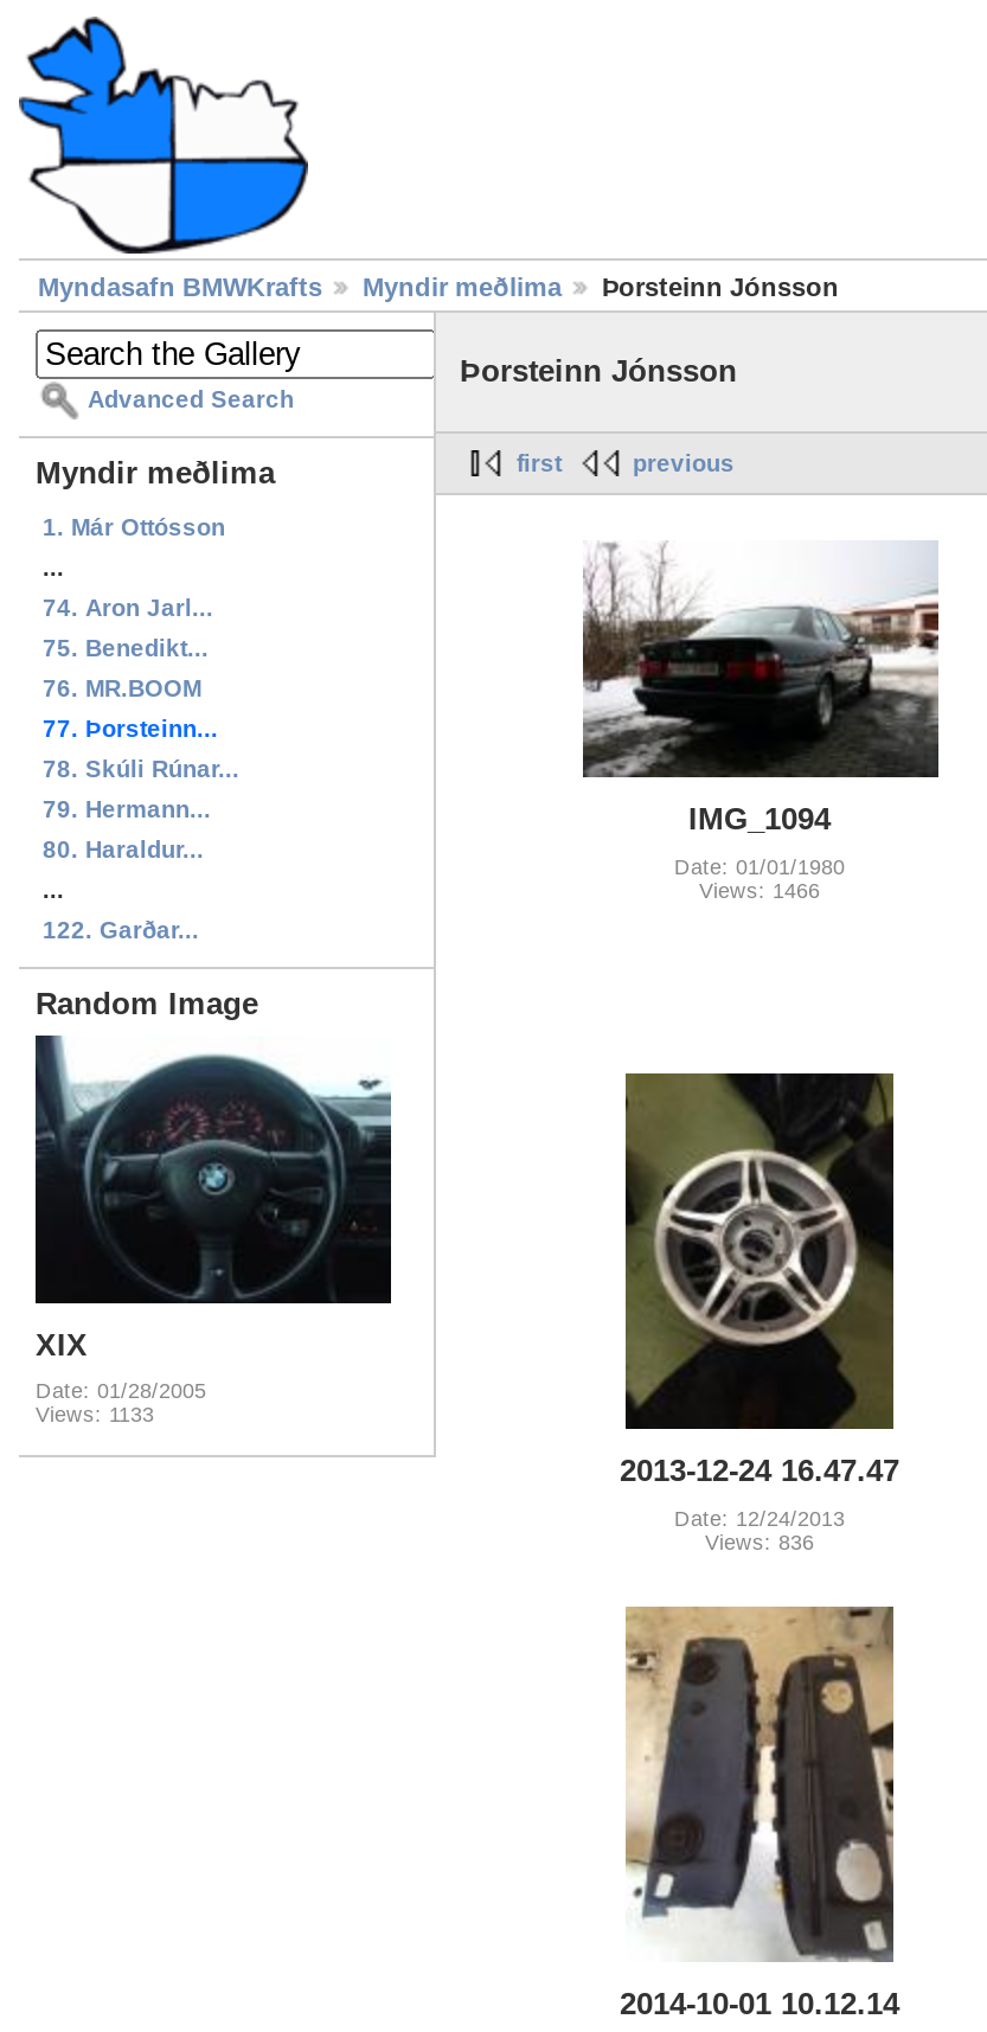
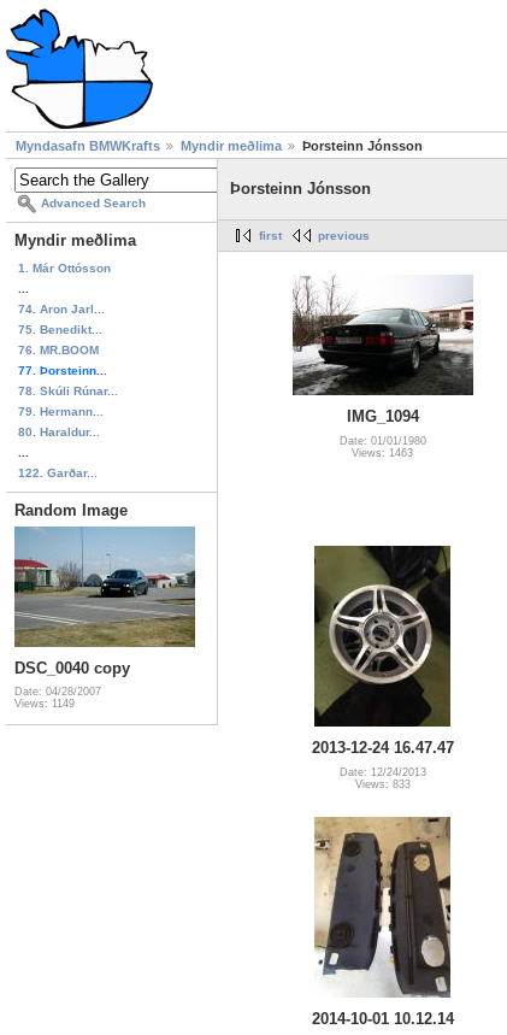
[699,878,820,902] Views: 1466 -> [352,447,413,459] Views: 1463
[33,1033,393,1362] [image] | XIX -> [13,525,196,677] [image] | DSC_0040 copy
[36,1379,206,1427] Date: 01/28/2005 | Views: 1133 -> [14,686,101,710] Date: 04/28/2007 | Views: 1149
[705,1530,814,1554] Views: 836 -> [355,778,410,790] Views: 833

